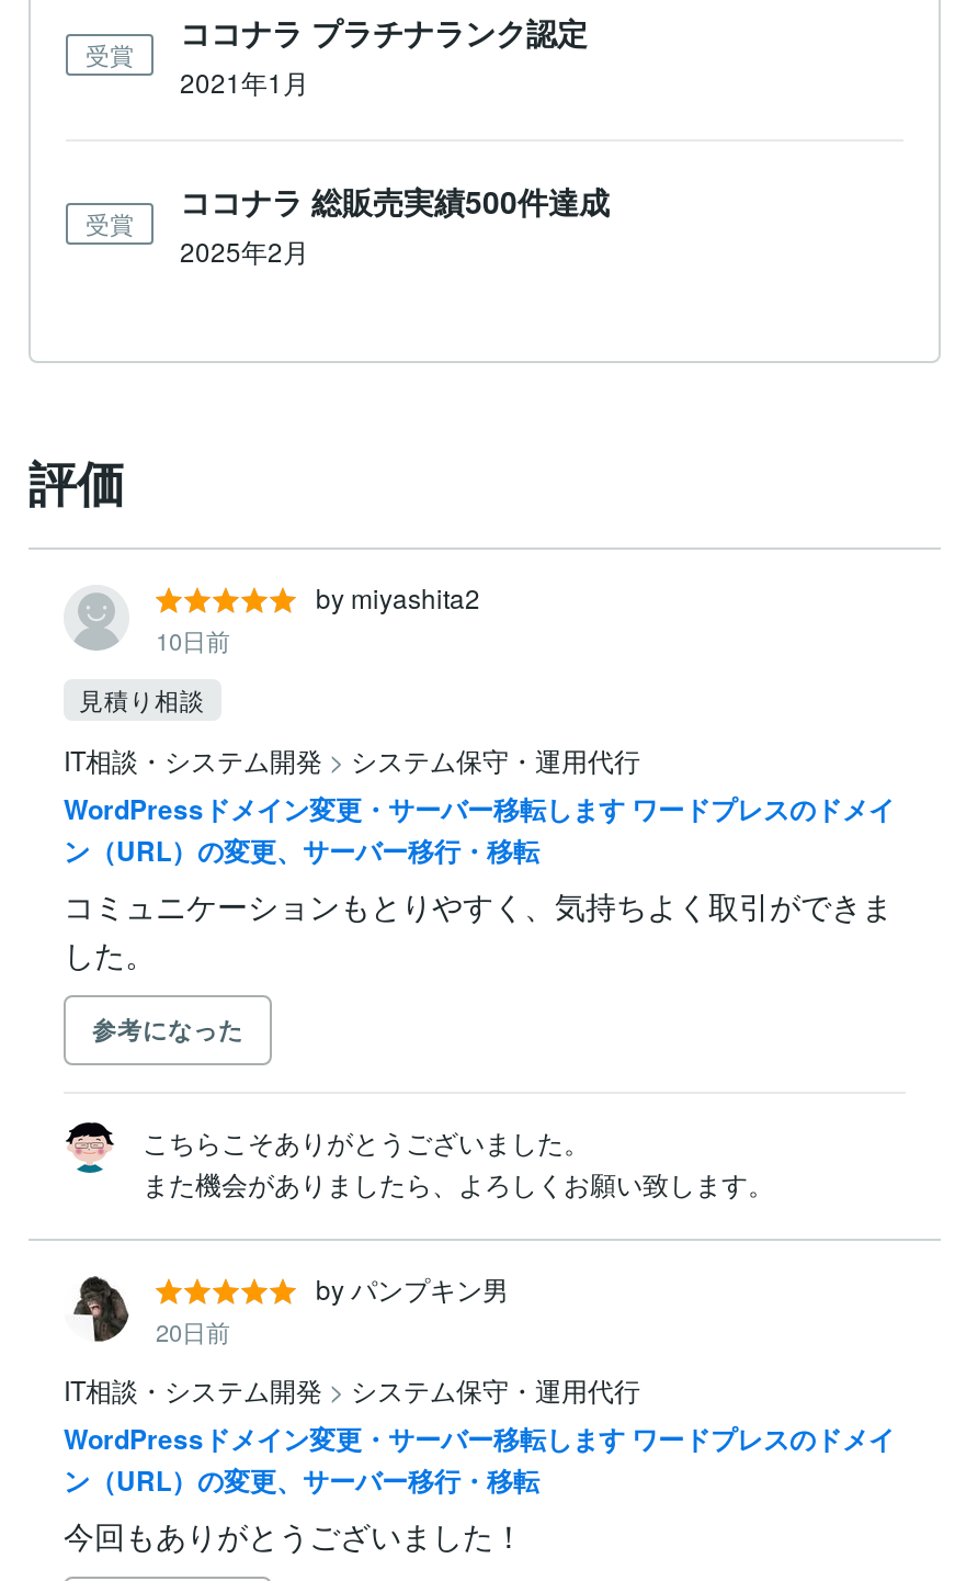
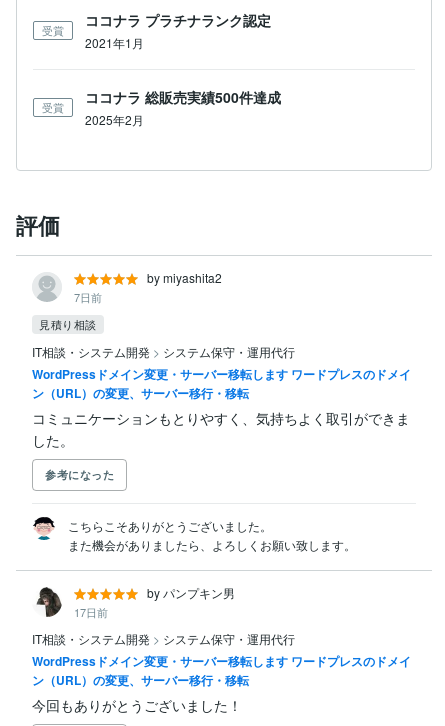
[156,622,230,657] 10日前 -> [74,289,102,305] 7日前
[156,1313,230,1348] 20日前 -> [74,604,108,620] 17日前

